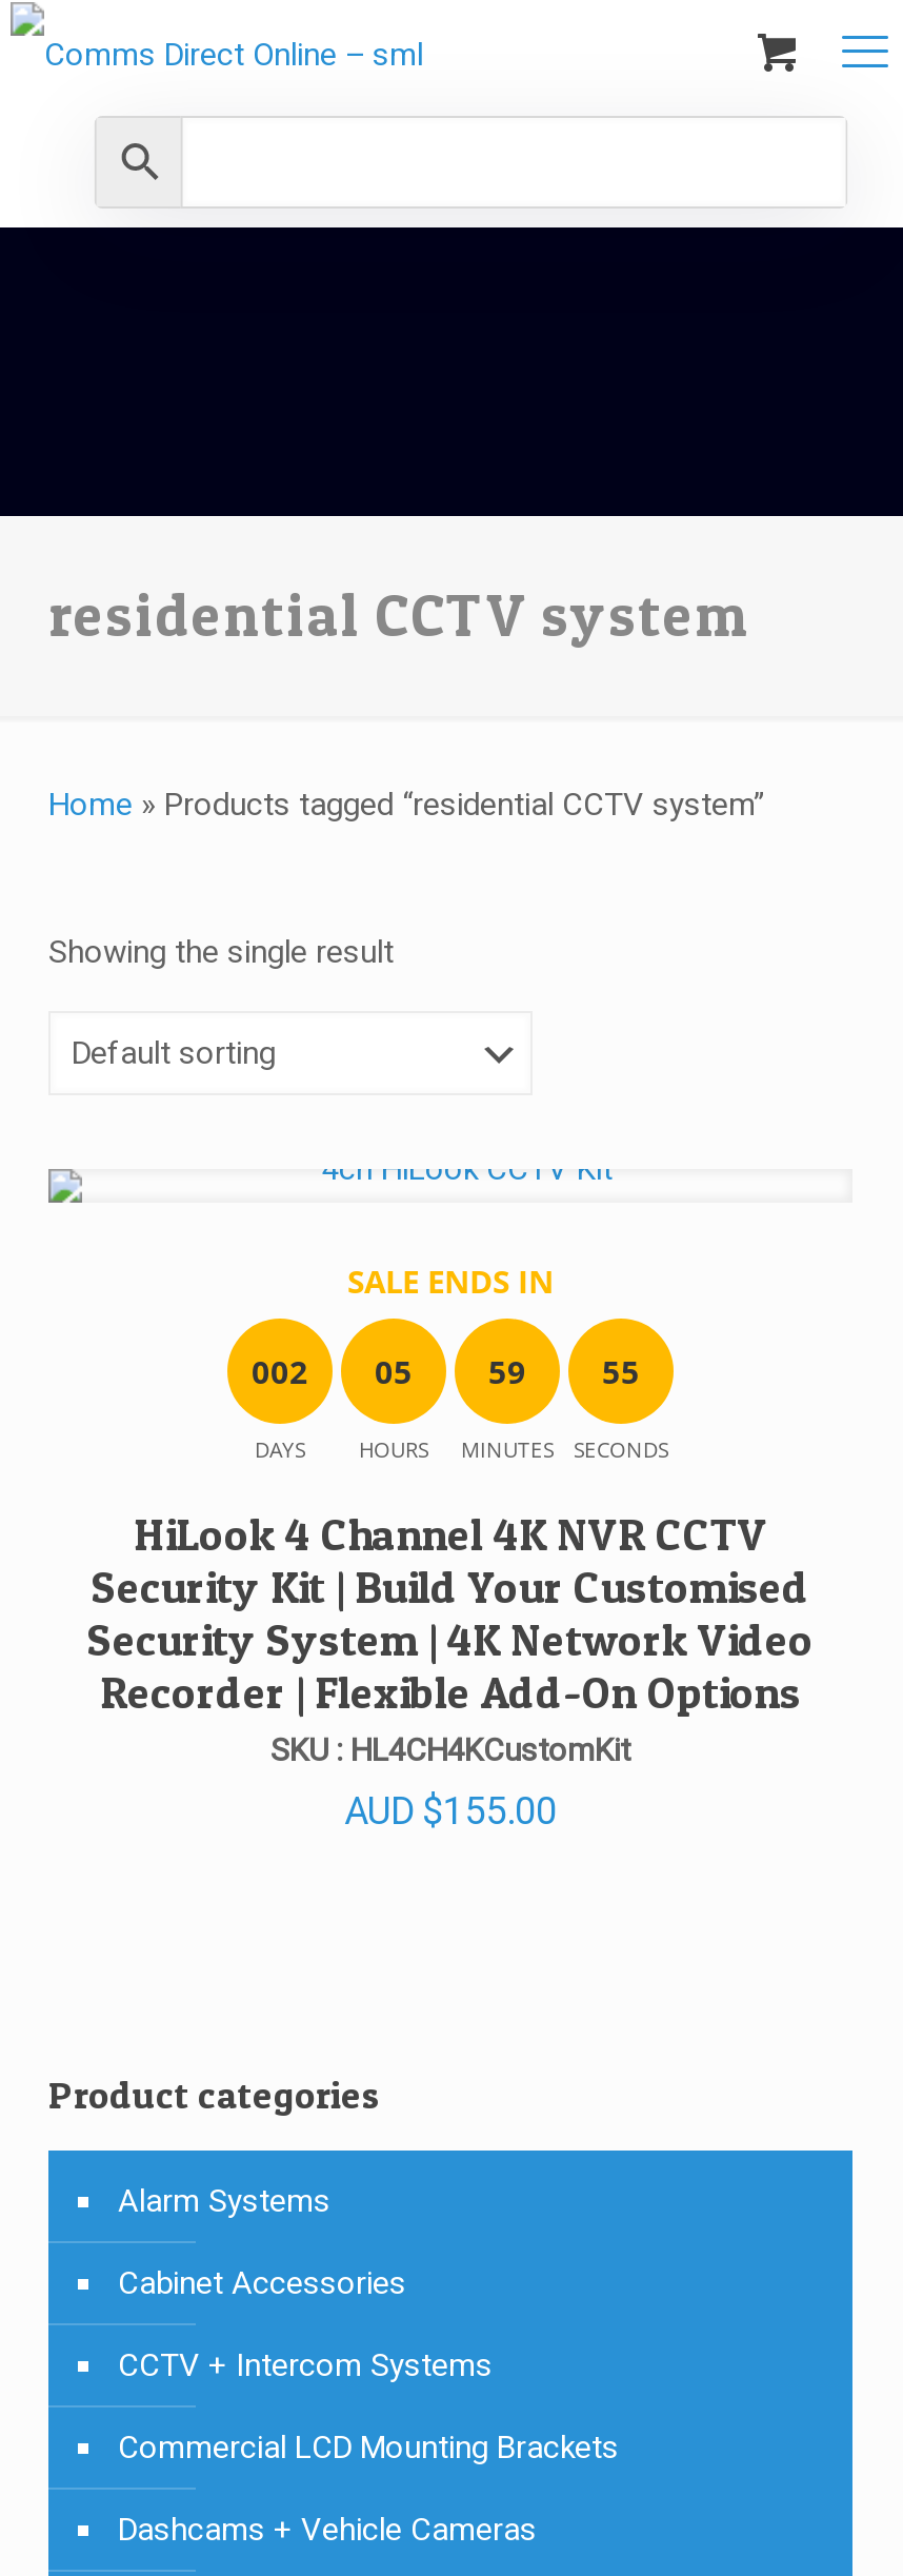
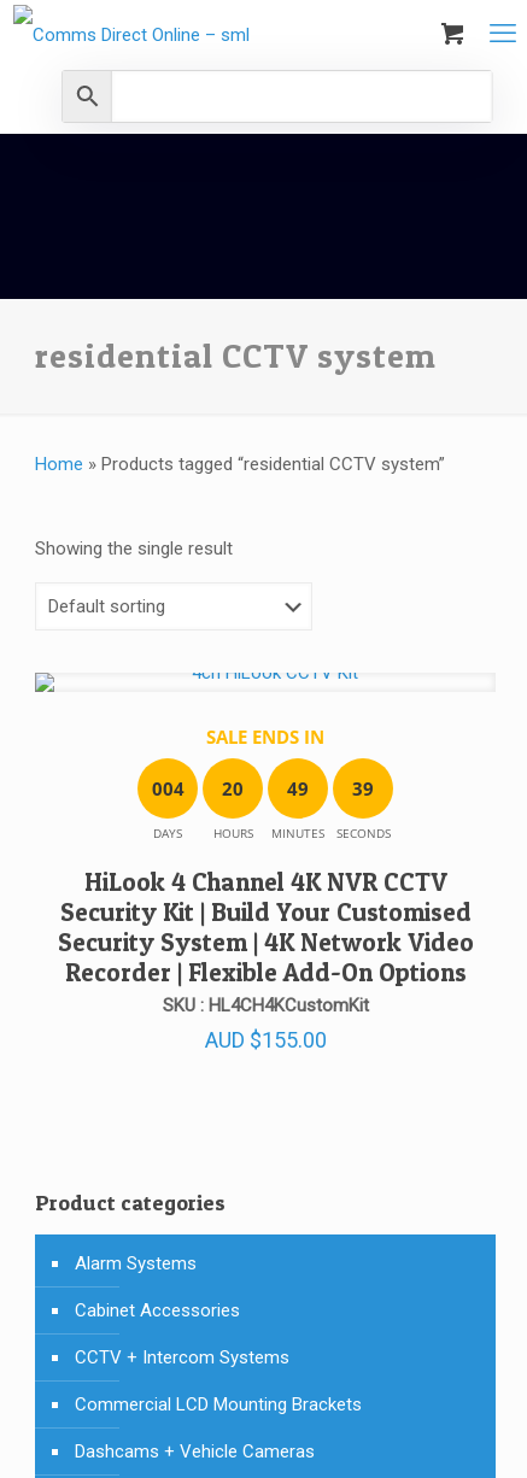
[252,1350,308,1392] 002 -> [151,776,184,800] 004
[375,1350,413,1392] 05 -> [222,776,244,800] 20
[488,1350,526,1392] 59 -> [287,776,309,800] 49
[602,1350,640,1392] 55 -> [352,776,374,800] 39

